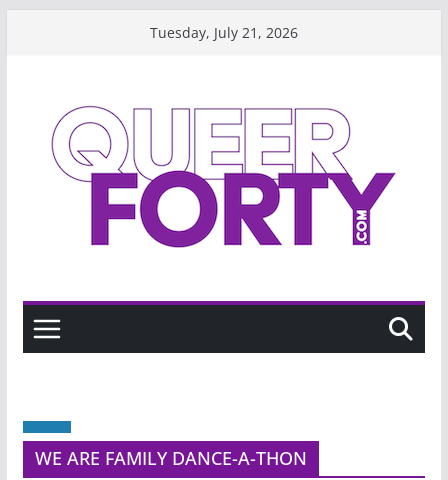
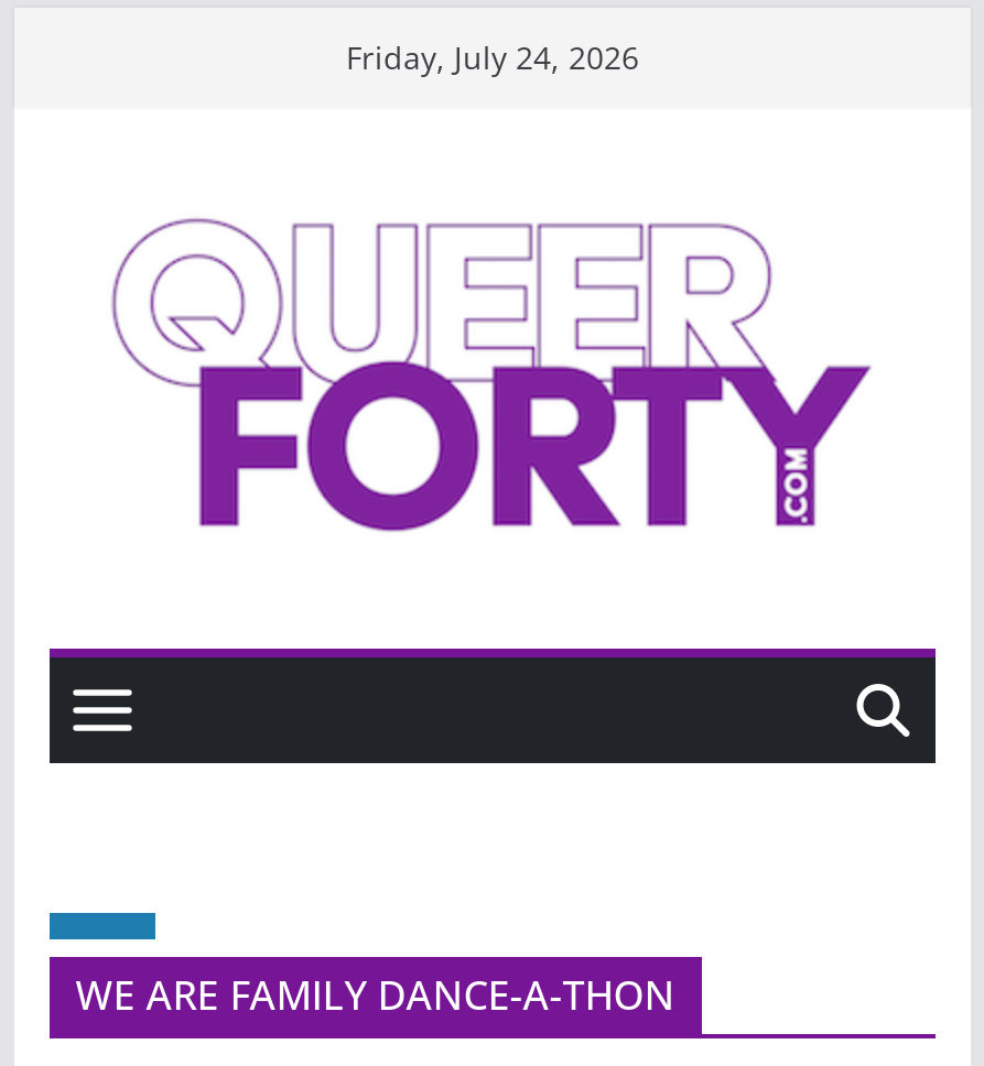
[150,23,298,42] Tuesday, July 21, 2026 -> [346,36,639,78] Friday, July 24, 2026

